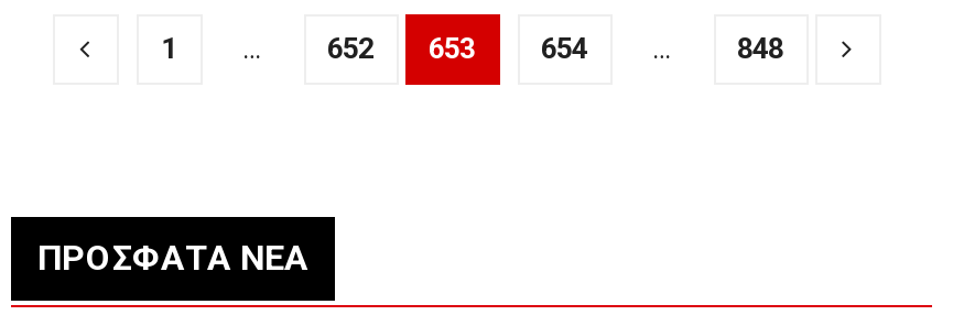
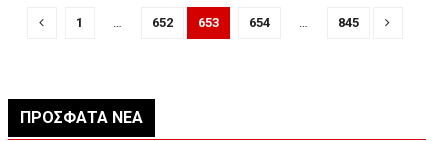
[737,32,783,65] 848 -> [337,14,358,29] 845

